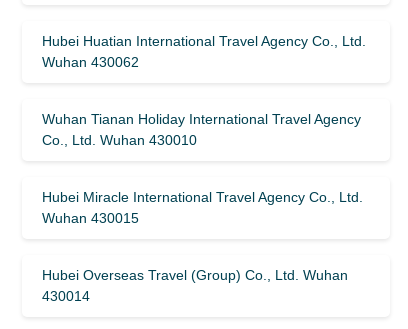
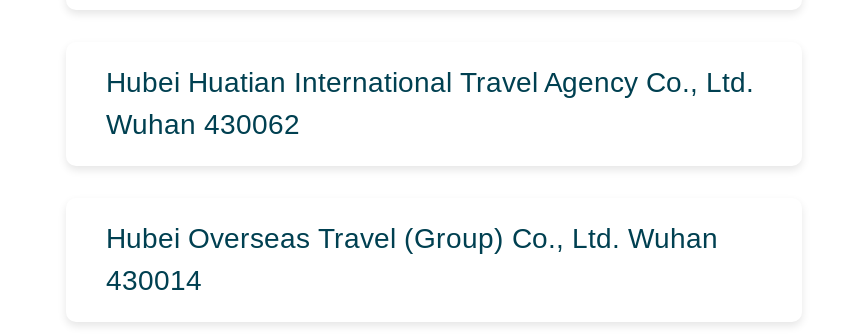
[42,111,361,148] Wuhan Tianan Holiday International Travel Agency | Co., Ltd. Wuhan 430010 -> none
[42,189,363,226] Hubei Miracle International Travel Agency Co., Ltd. | Wuhan 430015 -> none

